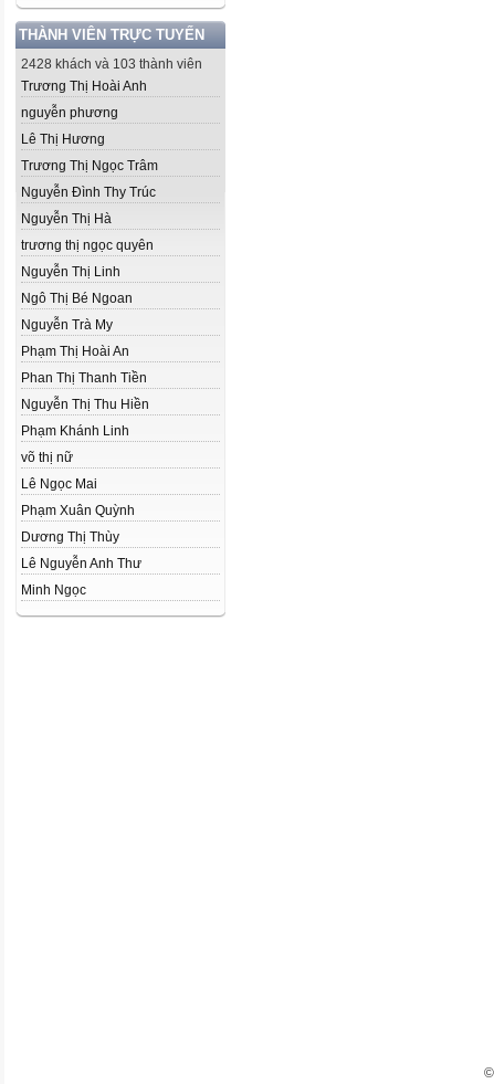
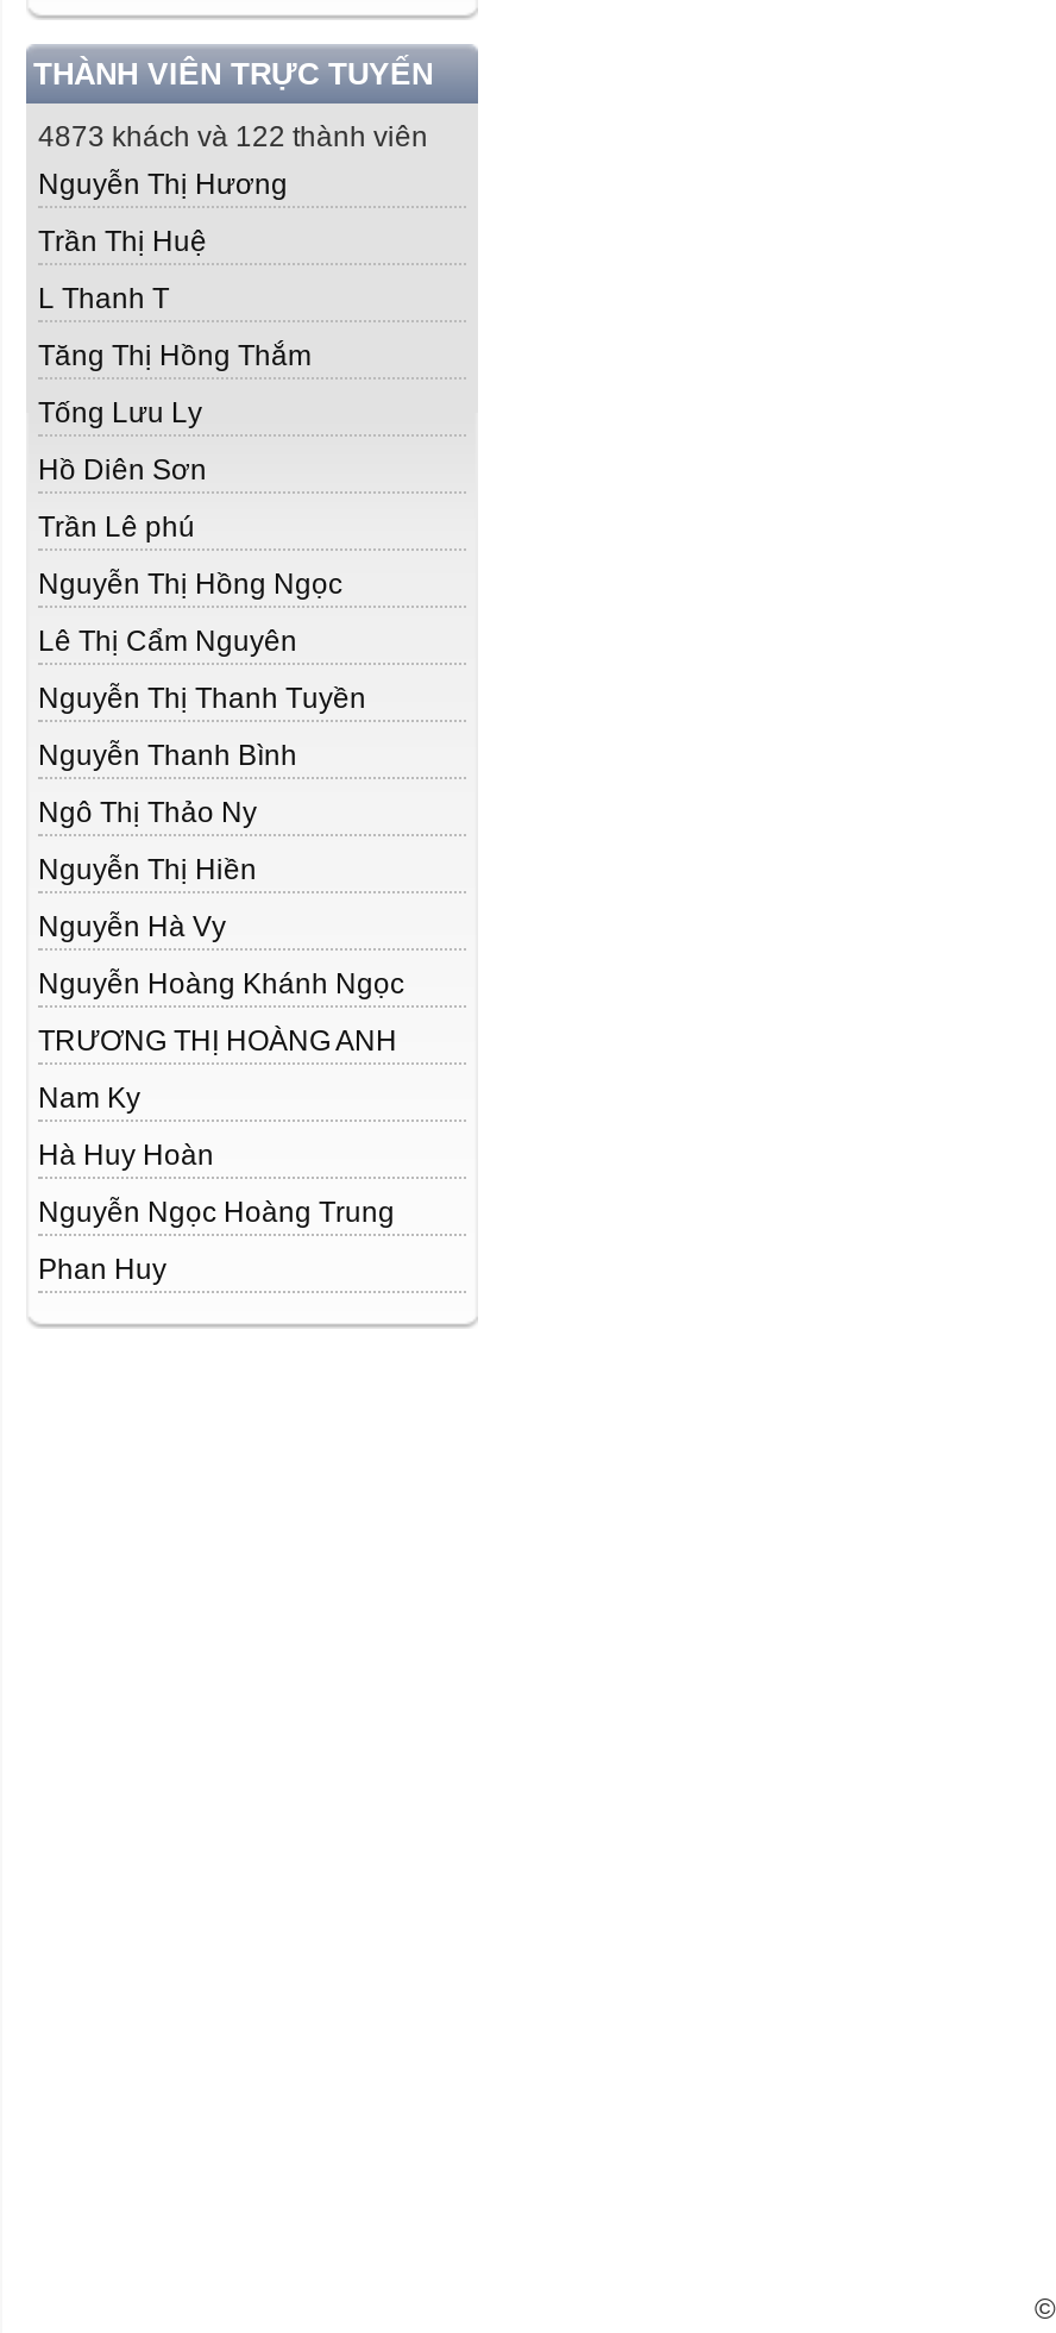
[21,56,202,94] 2428 khách và 103 thành viên | Trương Thị Hoài Anh -> [38,120,428,201] 4873 khách và 122 thành viên | Nguyễn Thị Hương
[21,105,118,120] nguyễn phương -> [38,225,207,258] Trần Thị Huệ
[21,131,105,147] Lê Thị Hương -> [38,282,169,315] L Thanh T
[21,158,158,173] Trương Thị Ngọc Trâm -> [38,339,312,372] Tăng Thị Hồng Thắm
[21,185,156,200] Nguyễn Đình Thy Trúc -> [38,396,202,429] Tống Lưu Ly
[21,211,112,227] Nguyễn Thị Hà -> [38,453,207,487] Hồ Diên Sơn
[21,238,154,253] trương thị ngọc quyên -> [38,510,195,544] Trần Lê phú
[21,264,120,280] Nguyễn Thị Linh -> [38,567,342,601] Nguyễn Thị Hồng Ngọc
[21,291,133,306] Ngô Thị Bé Ngoan -> [38,625,297,658] Lê Thị Cẩm Nguyên
[21,317,113,333] Nguyễn Trà My -> [38,682,366,715] Nguyễn Thị Thanh Tuyền
[21,344,129,359] Phạm Thị Hoài An -> [38,739,297,772] Nguyễn Thanh Bình
[21,370,147,386] Phan Thị Thanh Tiền -> [38,796,257,829] Ngô Thị Thảo Ny
[21,397,149,412] Nguyễn Thị Thu Hiền -> [38,853,257,886] Nguyễn Thị Hiền
[21,423,129,439] Phạm Khánh Linh -> [38,910,226,943] Nguyễn Hà Vy
[21,450,73,465] võ thị nữ -> [38,967,404,1001] Nguyễn Hoàng Khánh Ngọc
[21,476,97,492] Lê Ngọc Mai -> [38,1024,397,1058] TRƯƠNG THỊ HOÀNG ANH
[21,503,135,518] Phạm Xuân Quỳnh -> [38,1081,140,1115] Nam Ky
[21,529,119,545] Dương Thị Thùy -> [38,1139,214,1172] Hà Huy Hoàn
[21,556,141,571] Lê Nguyễn Anh Thư -> [38,1196,395,1229] Nguyễn Ngọc Hoàng Trung
[21,582,86,598] Minh Ngọc -> [38,1253,166,1286] Phan Huy

